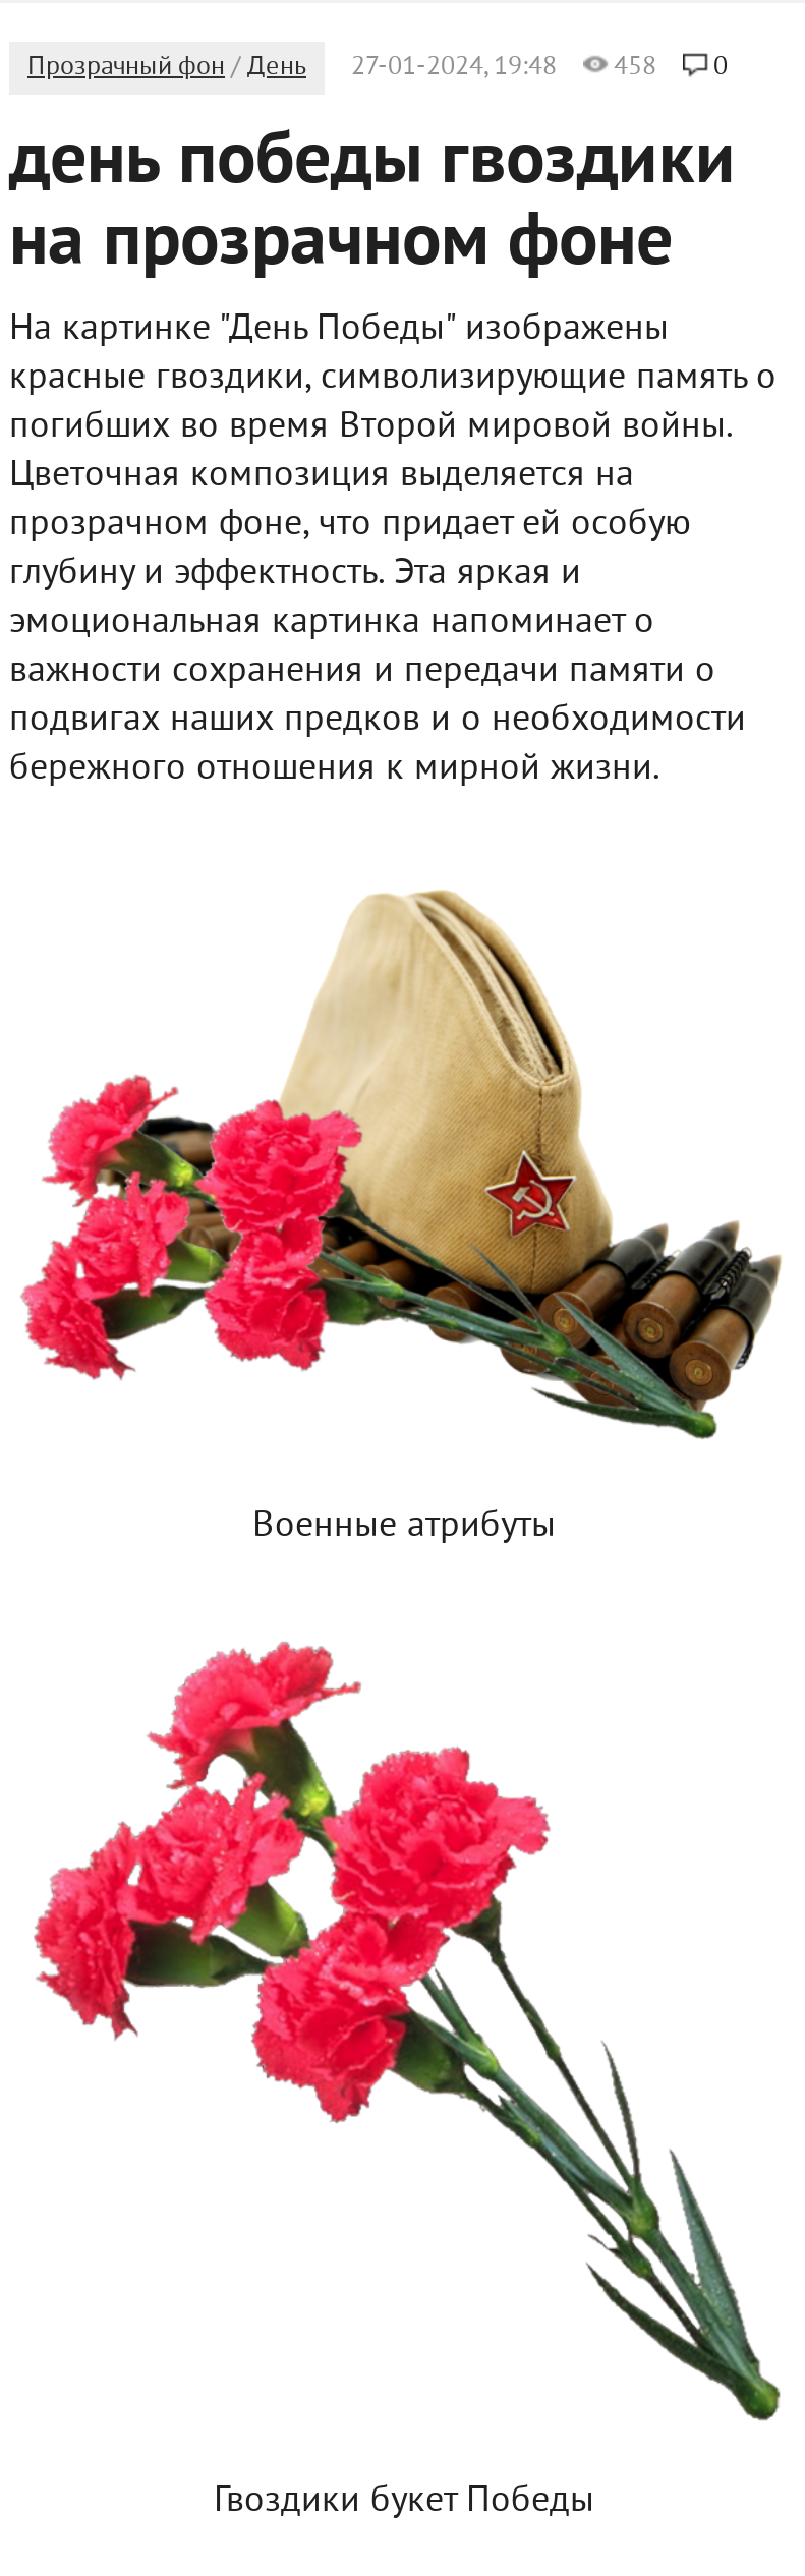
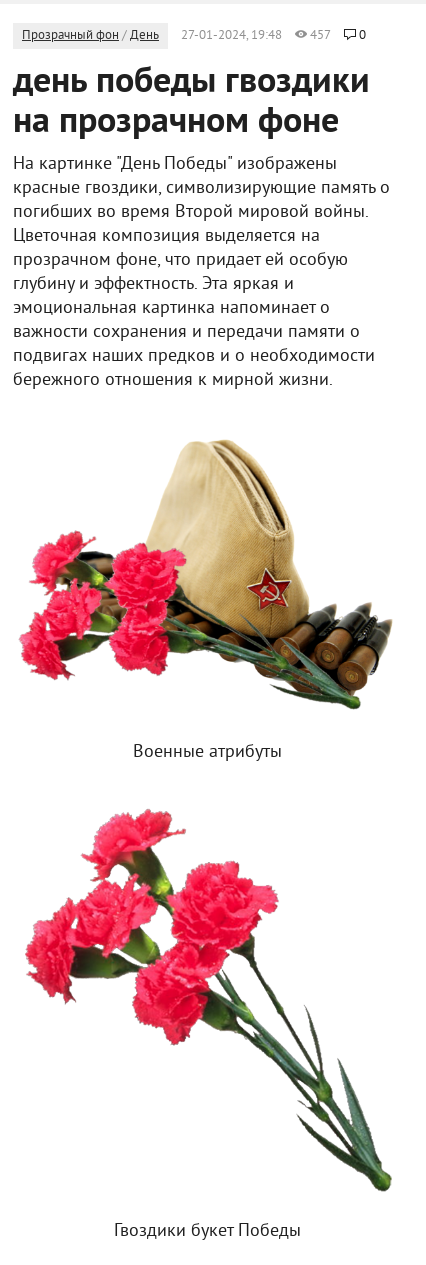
[27,52,728,84] Прозрачный фон / День 27-01-2024, 19:48 458 0 -> [22,28,366,44] Прозрачный фон / День 27-01-2024, 19:48 457 0

